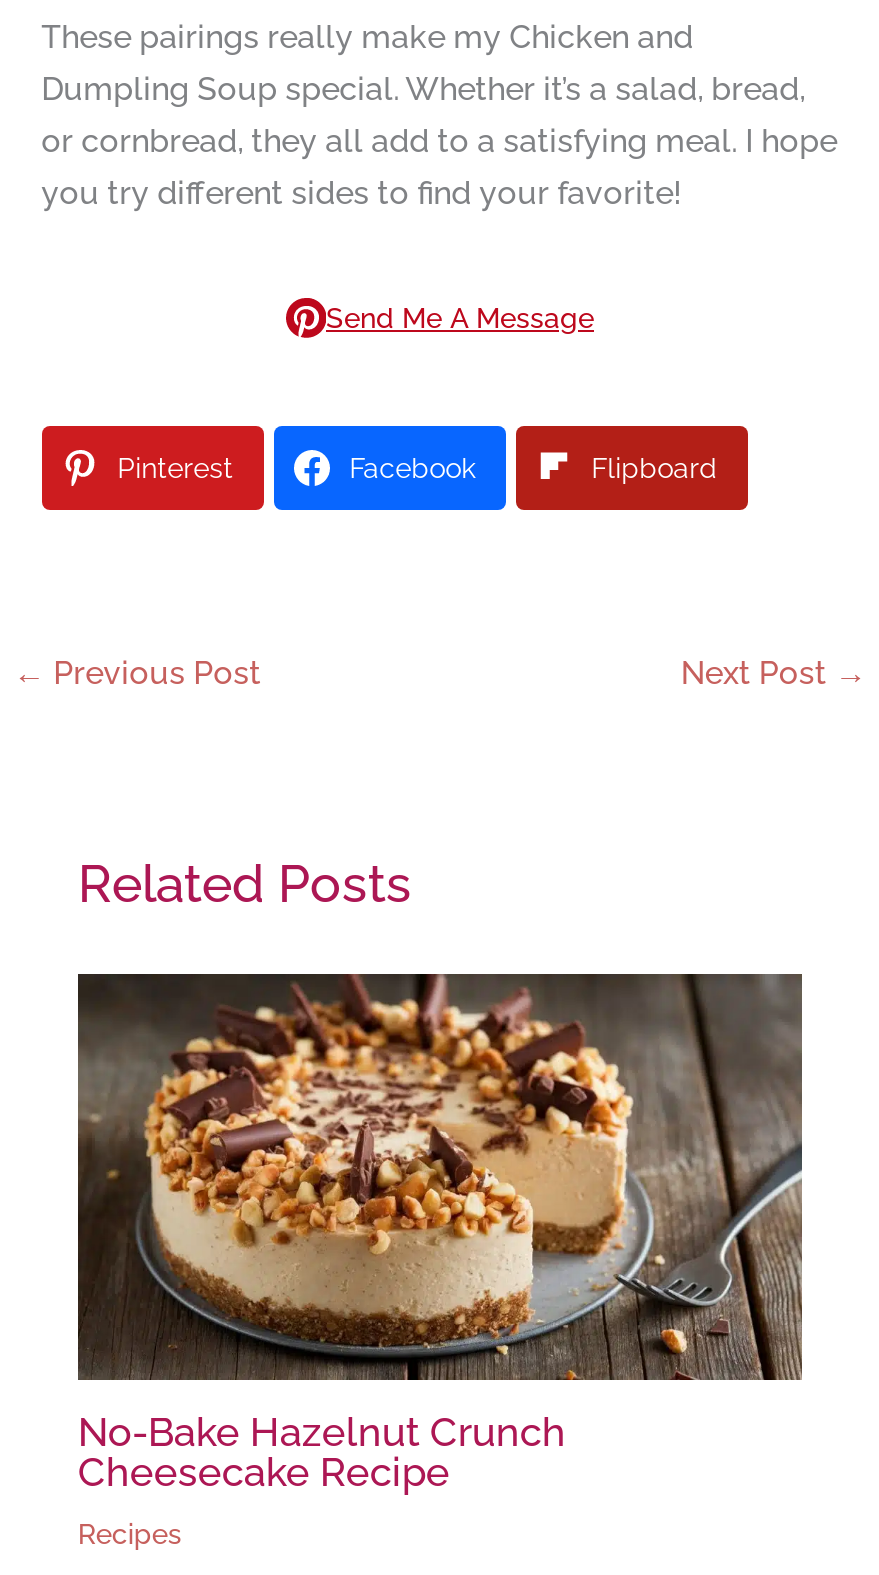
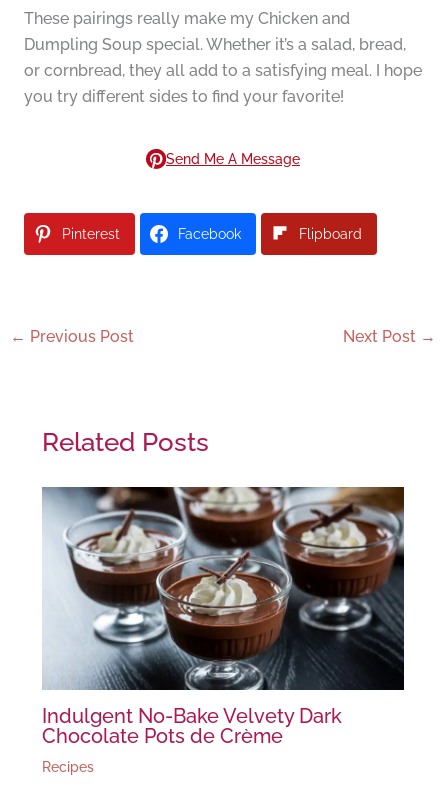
[76,972,804,1496] [image] | No-Bake Hazelnut Crunch | Cheesecake Recipe -> [42,486,405,748] [image] | Indulgent No-Bake Velvety Dark | Chocolate Pots de Crème

